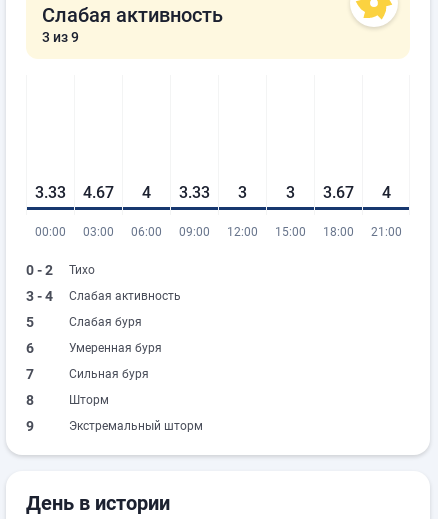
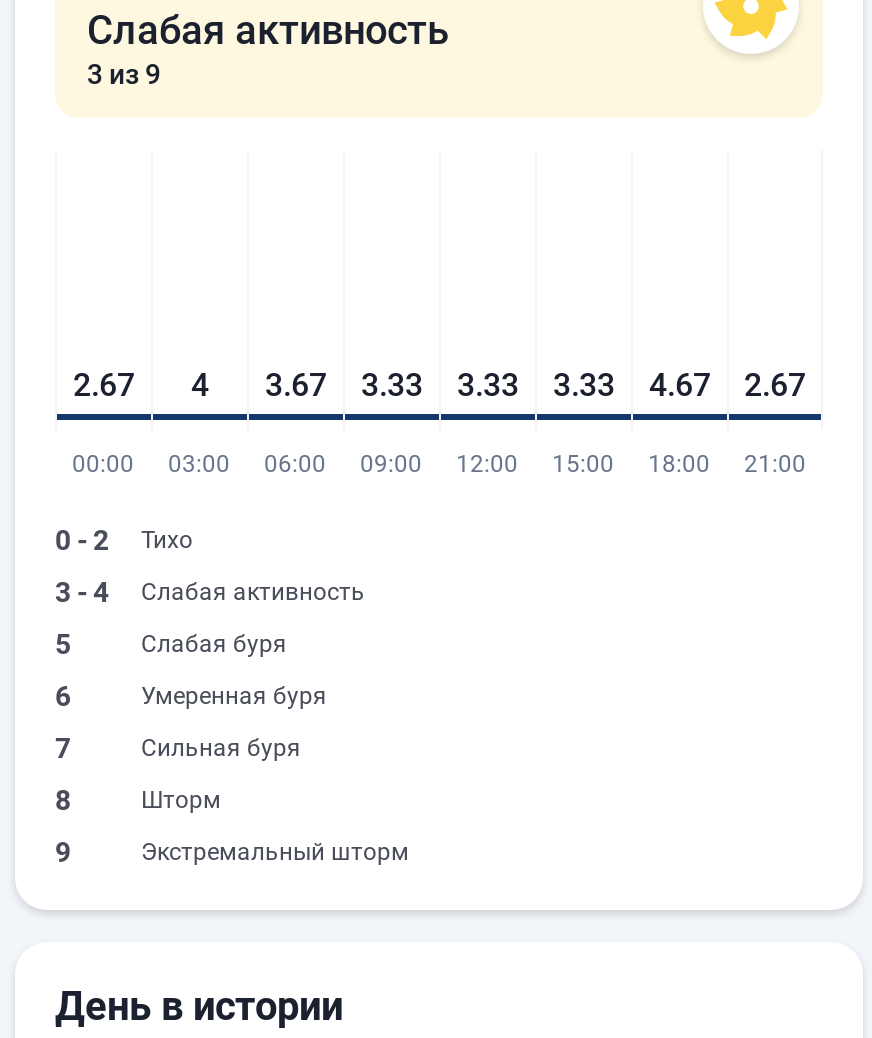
[35,183,66,202] 3.33 -> [73,366,135,404] 2.67
[83,183,114,202] 4.67 -> [191,366,209,404] 4
[142,183,151,202] 4 -> [265,366,327,404] 3.67
[238,183,247,202] 3 -> [457,366,519,404] 3.33
[286,183,295,202] 3 -> [553,366,615,404] 3.33
[323,183,354,202] 3.67 -> [649,366,711,404] 4.67
[381,183,390,202] 4 -> [744,366,806,404] 2.67

